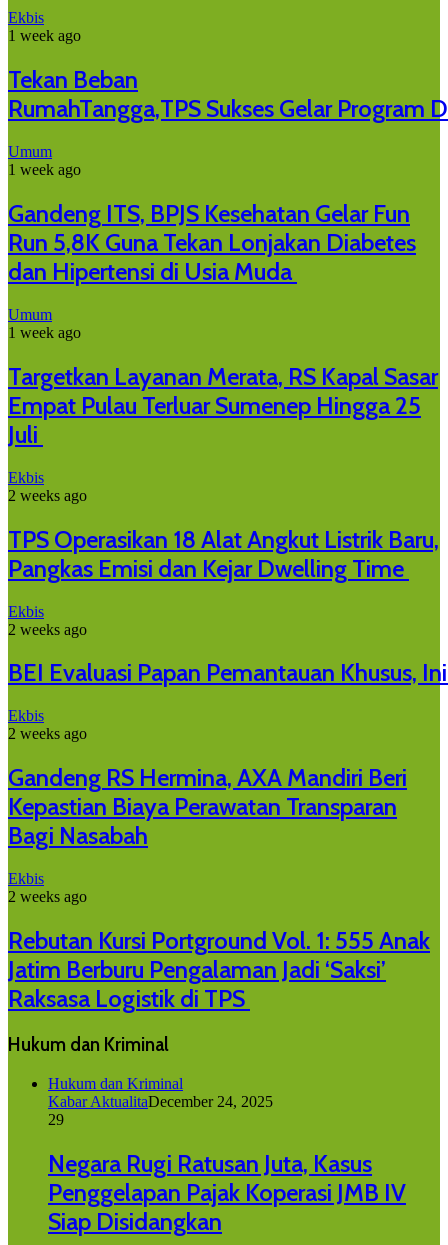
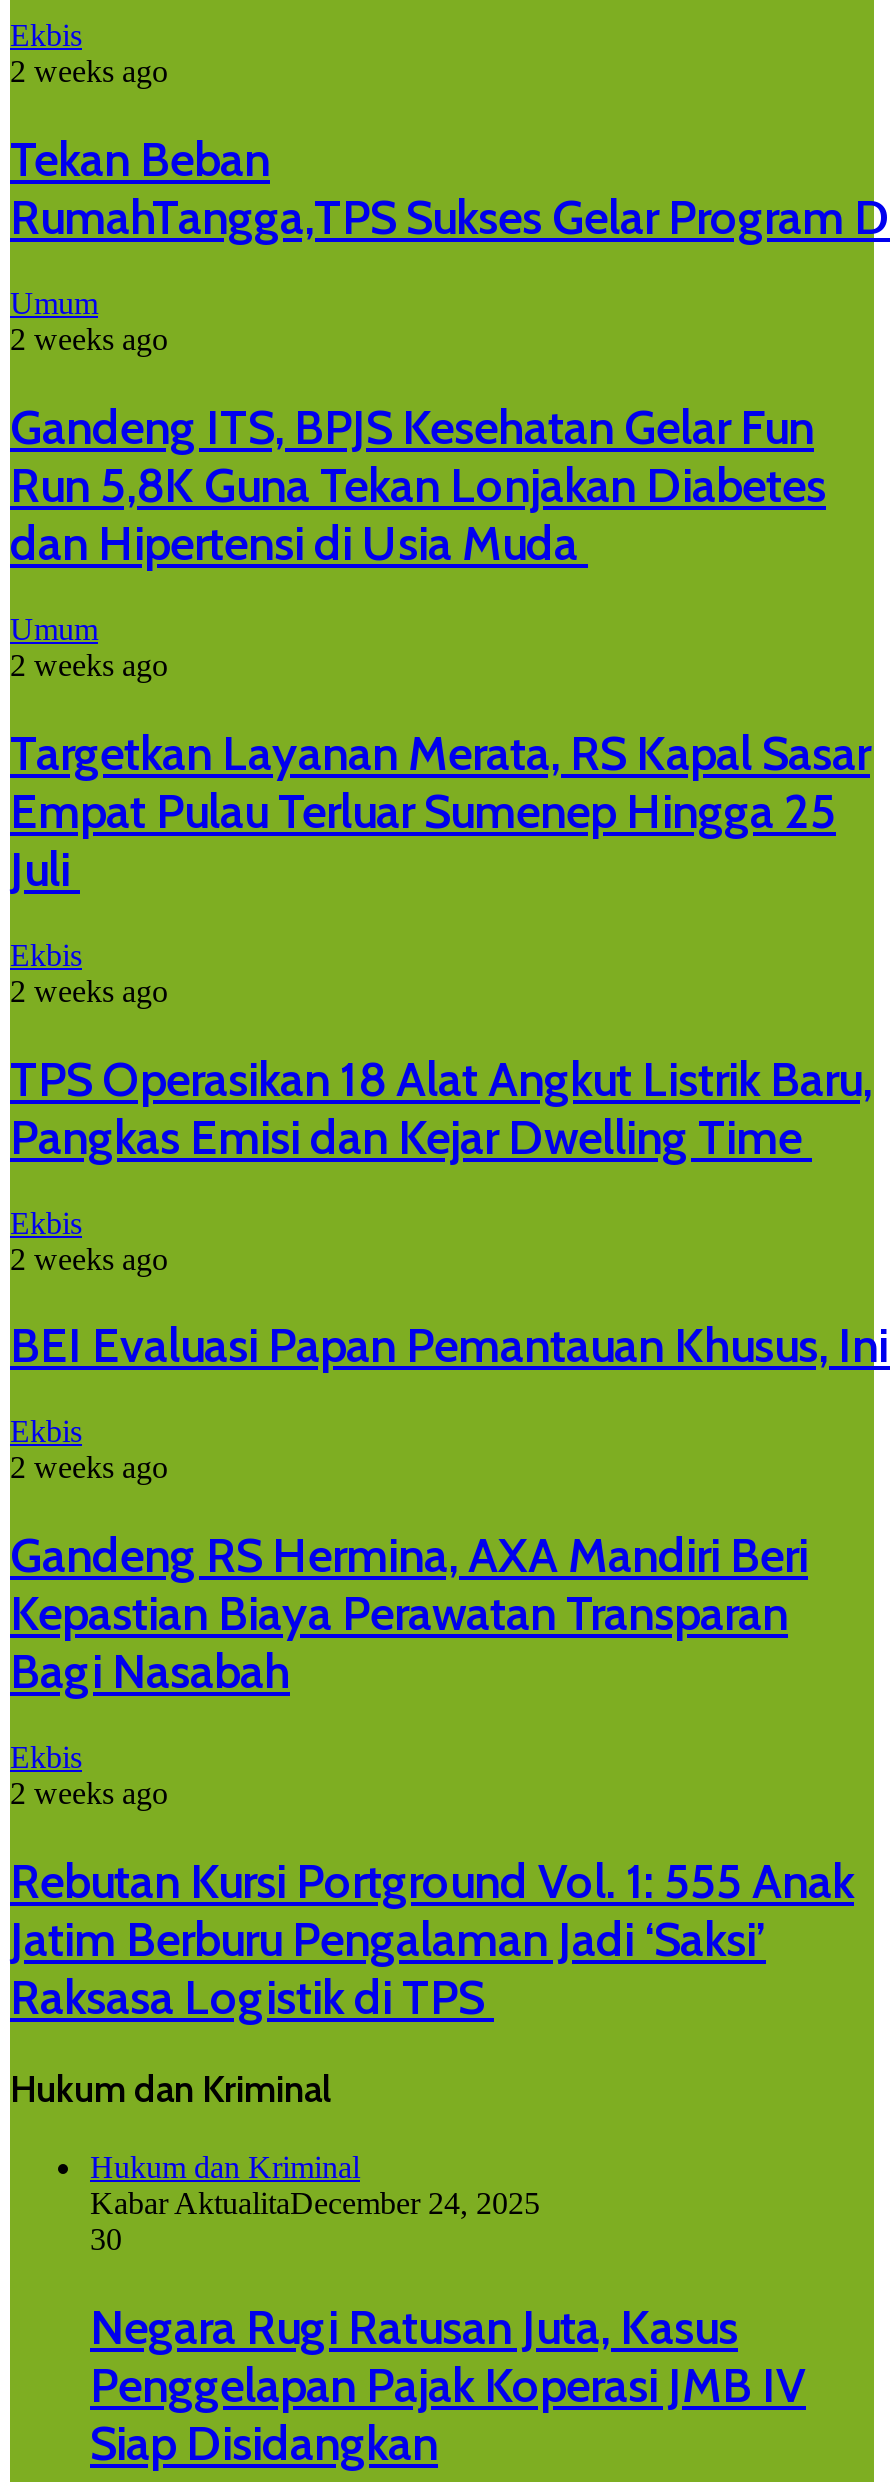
[8,27,81,44] 1 week ago -> [10,55,168,89] 2 weeks ago
[8,161,81,178] 1 week ago -> [10,322,168,356] 2 weeks ago
[8,324,81,341] 1 week ago -> [10,648,168,682] 2 weeks ago
[48,1111,64,1128] 29 -> [90,2221,122,2255] 30

